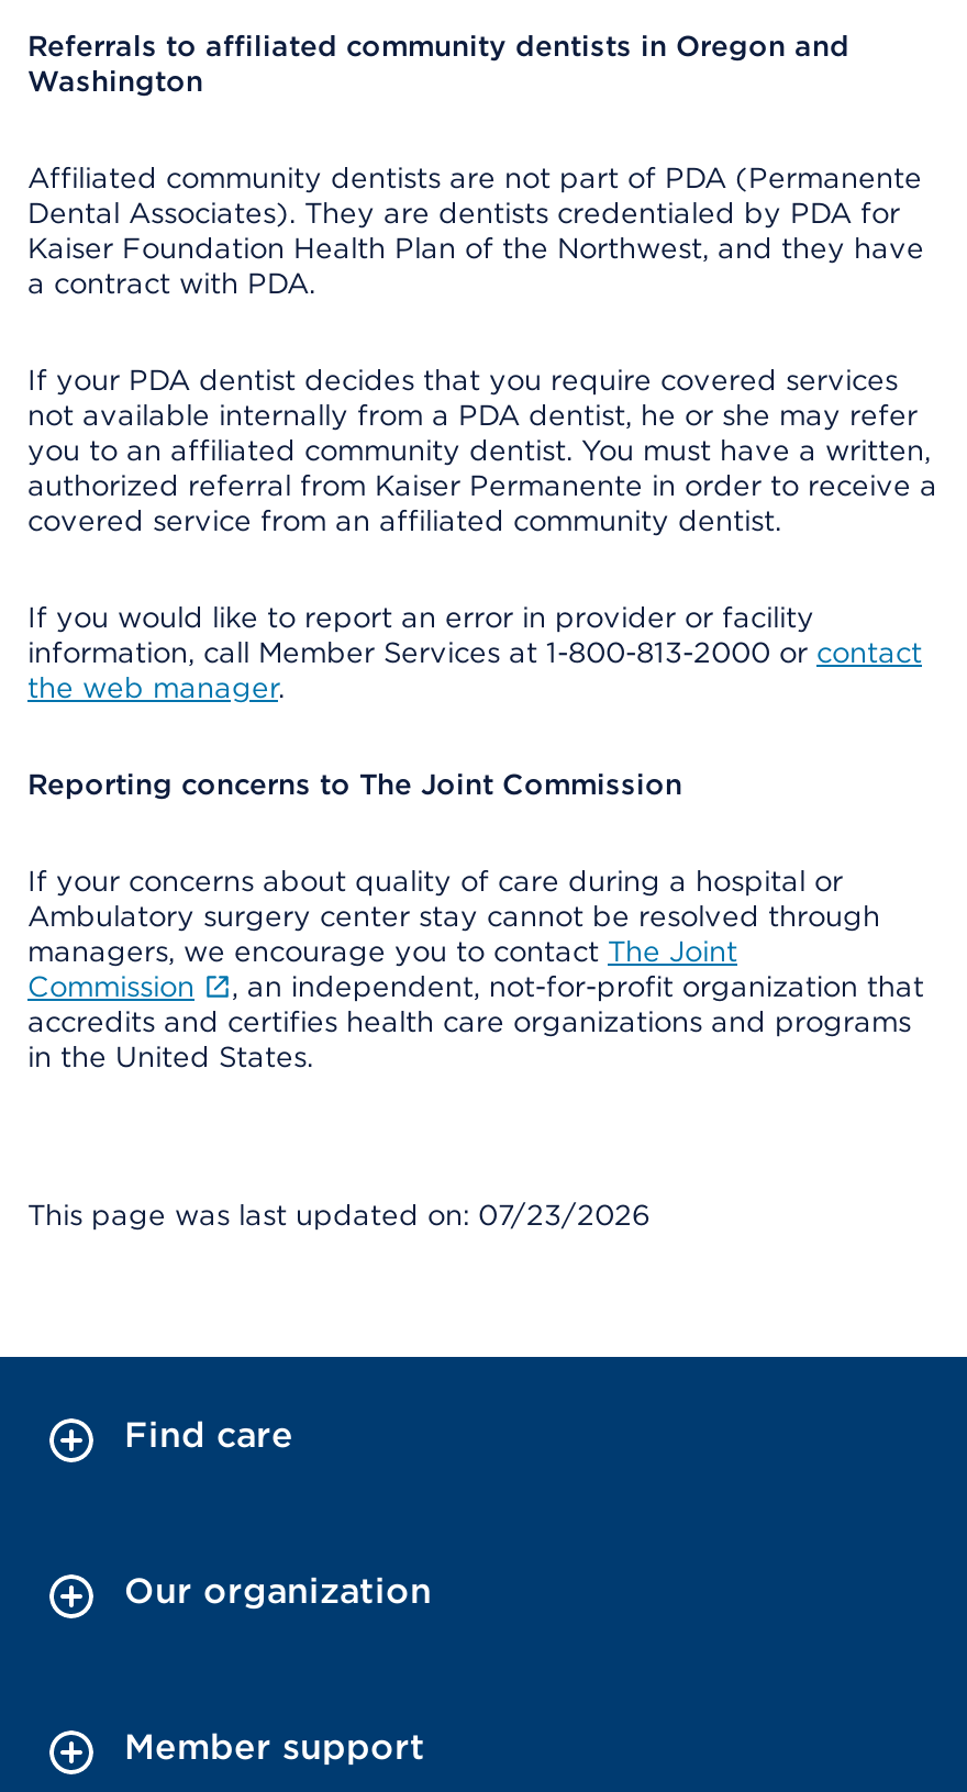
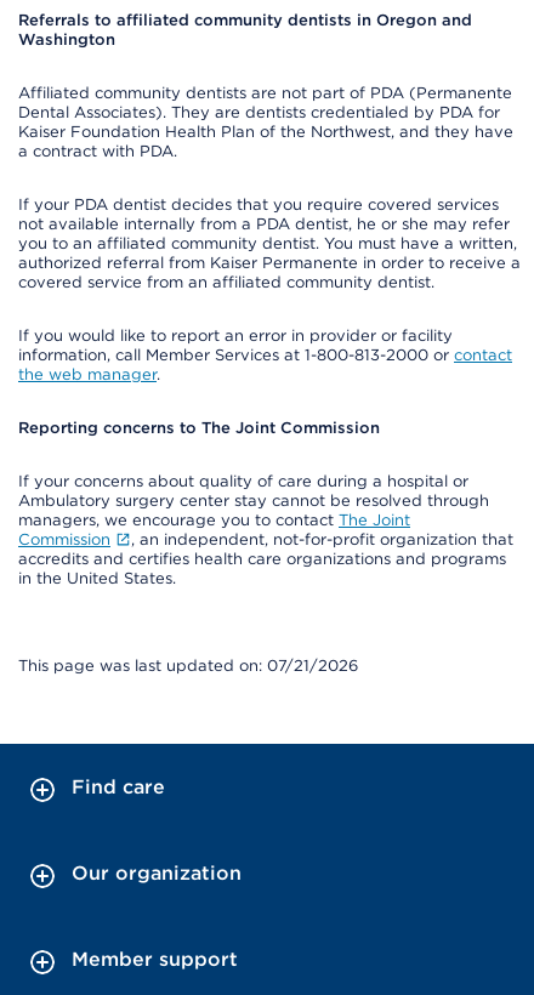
[27,1199,649,1232] This page was last updated on: 07/23/2026 -> [18,656,358,675] This page was last updated on: 07/21/2026

